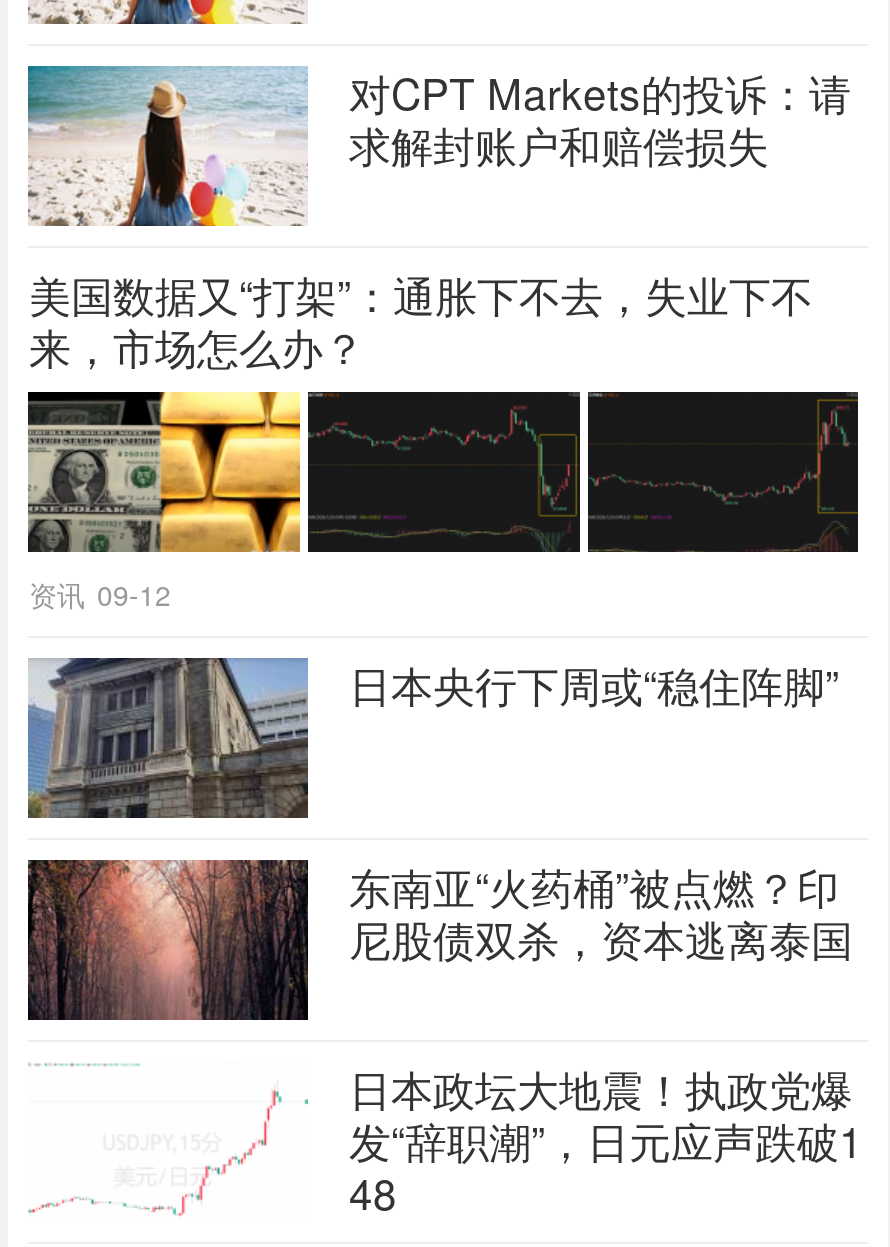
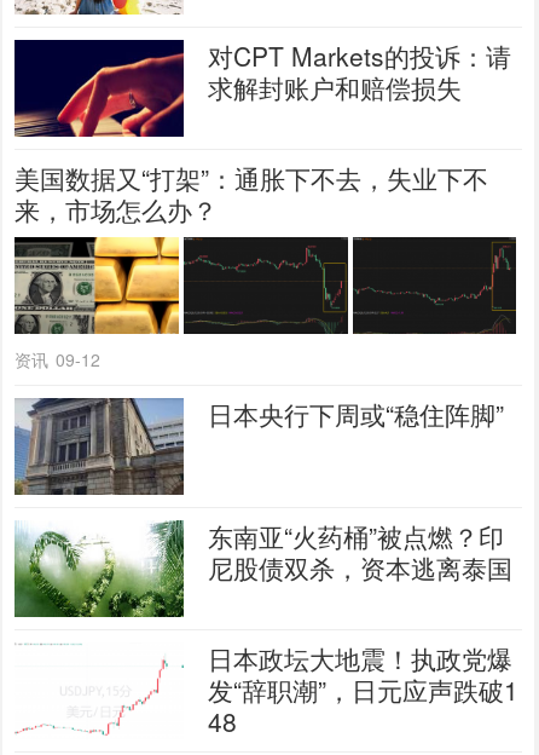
[26,64,308,228] [image] -> [13,39,185,138] [image]
[26,858,310,1022] [image] -> [13,520,185,618] [image]

